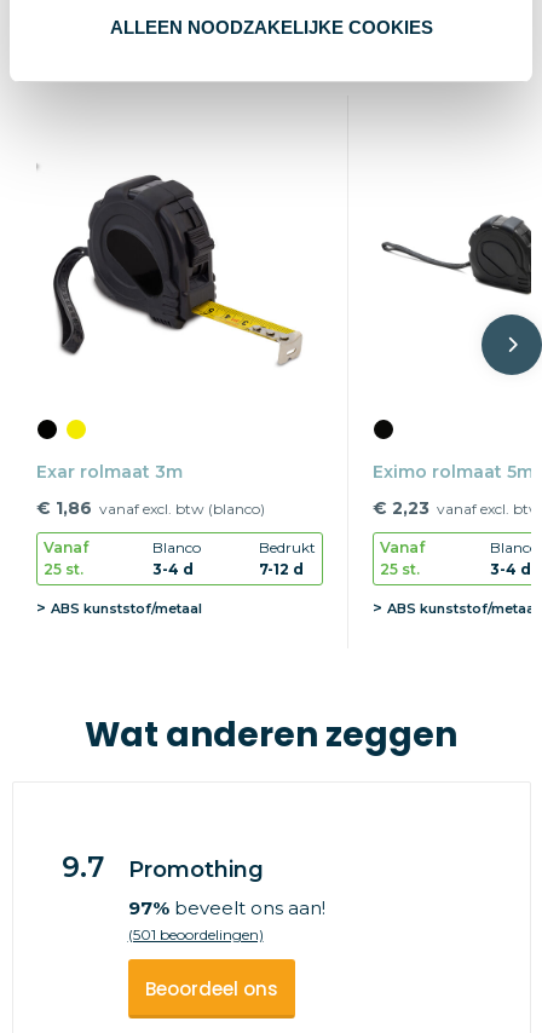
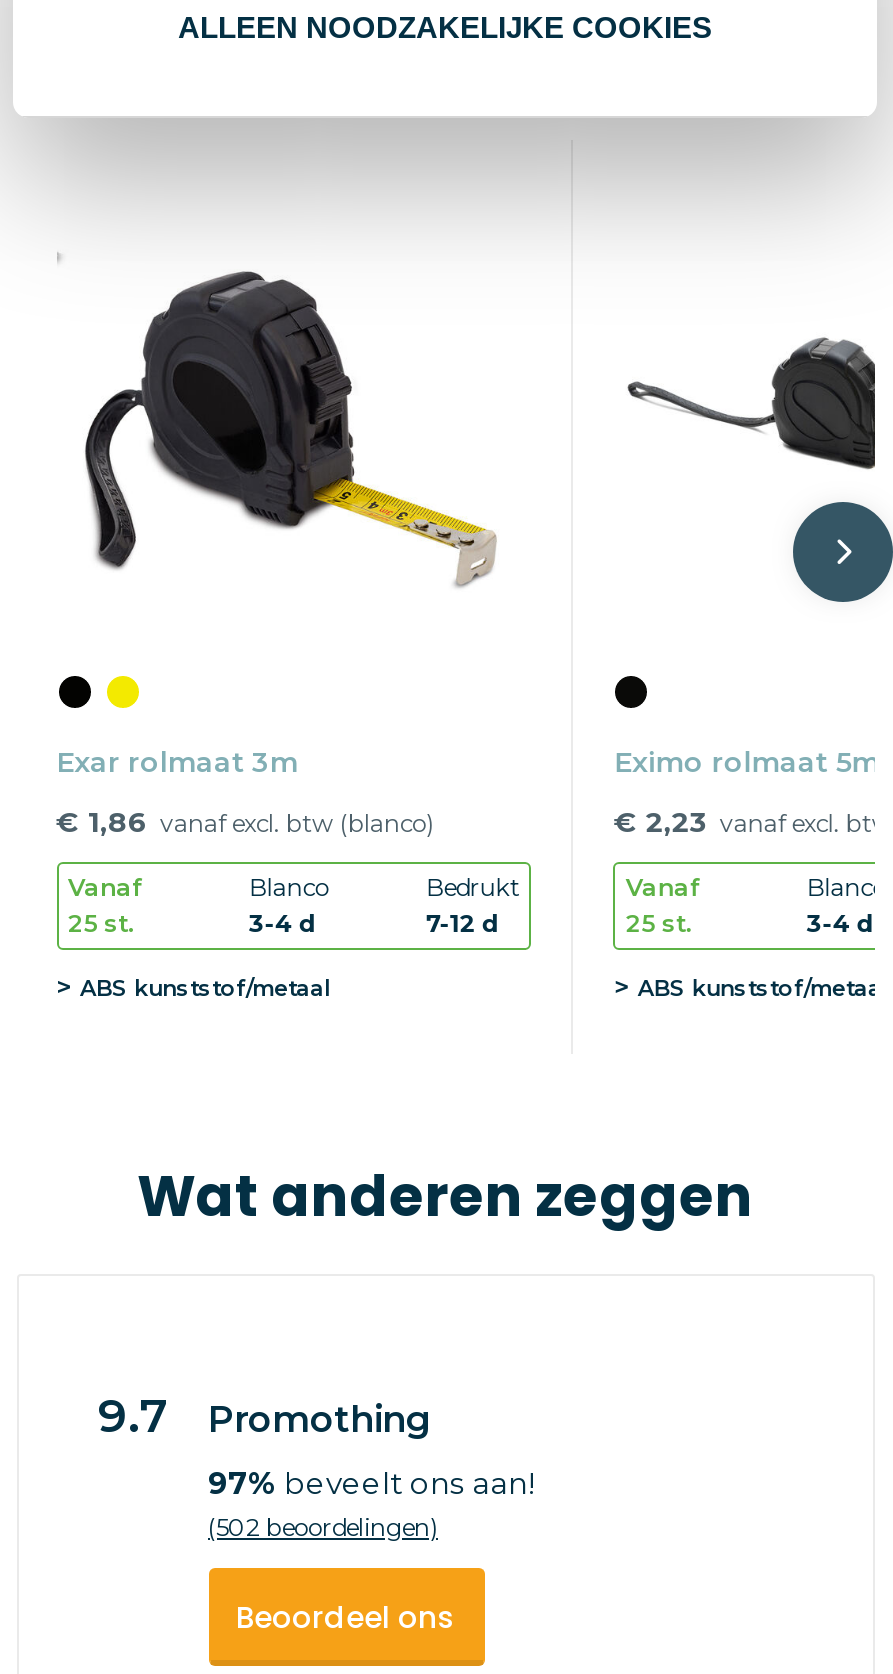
[128,925,263,943] (501 beoordelingen) -> [208,1512,438,1542] (502 beoordelingen)

